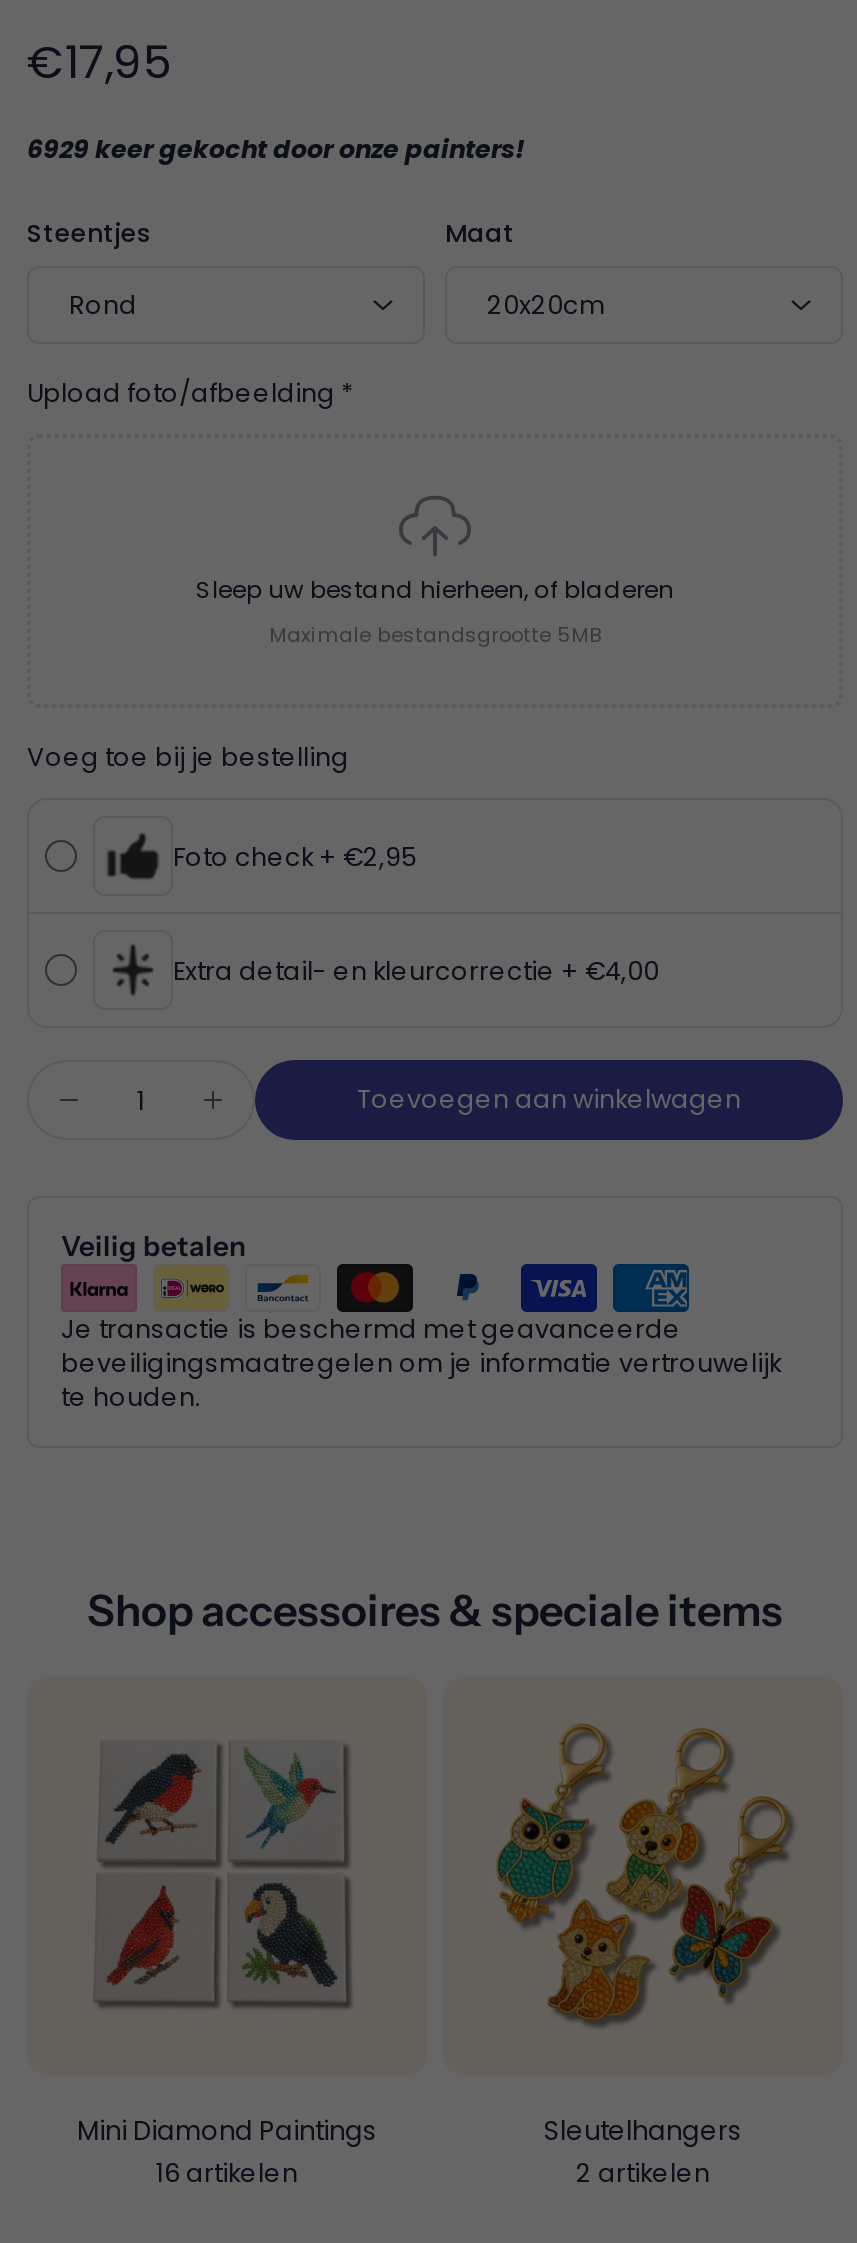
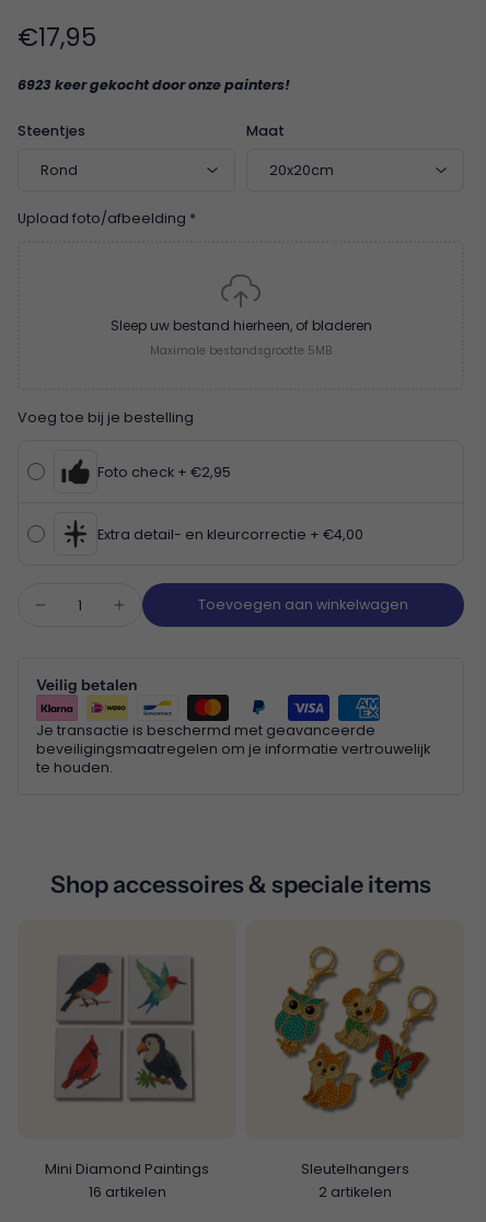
[27,132,525,166] 6929 keer gekocht door onze painters! -> [18,76,290,94] 6923 keer gekocht door onze painters!

